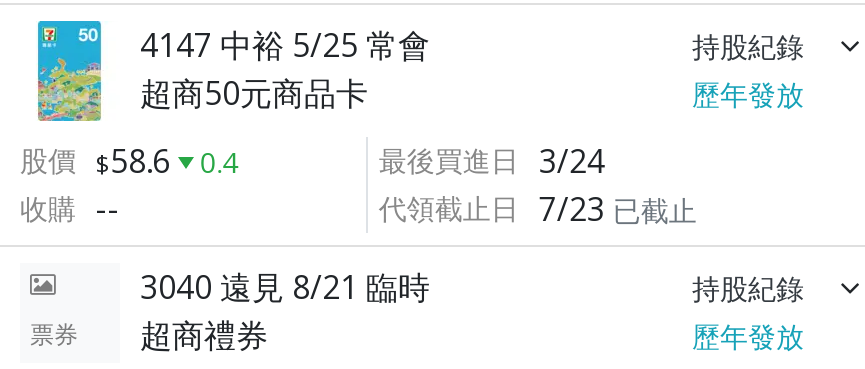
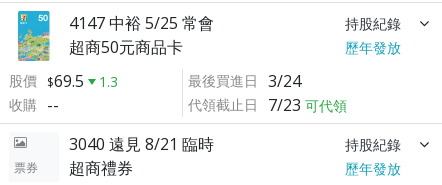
[110,139,170,183] 58.6 -> [54,70,84,92] 69.5
[200,143,238,181] 0.4 -> [99,72,118,91] 1.3
[379,187,697,231] 代領截止日 7/23已截止 -> [188,94,347,116] 代領截止日 7/23可代領

